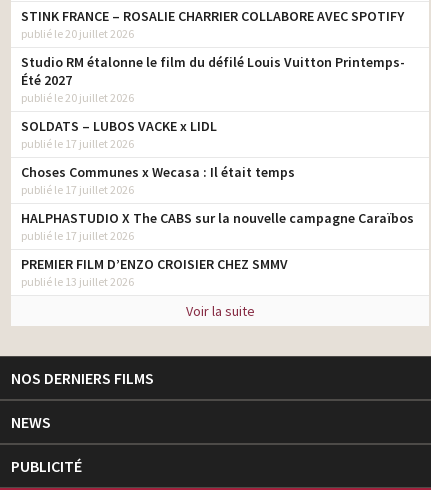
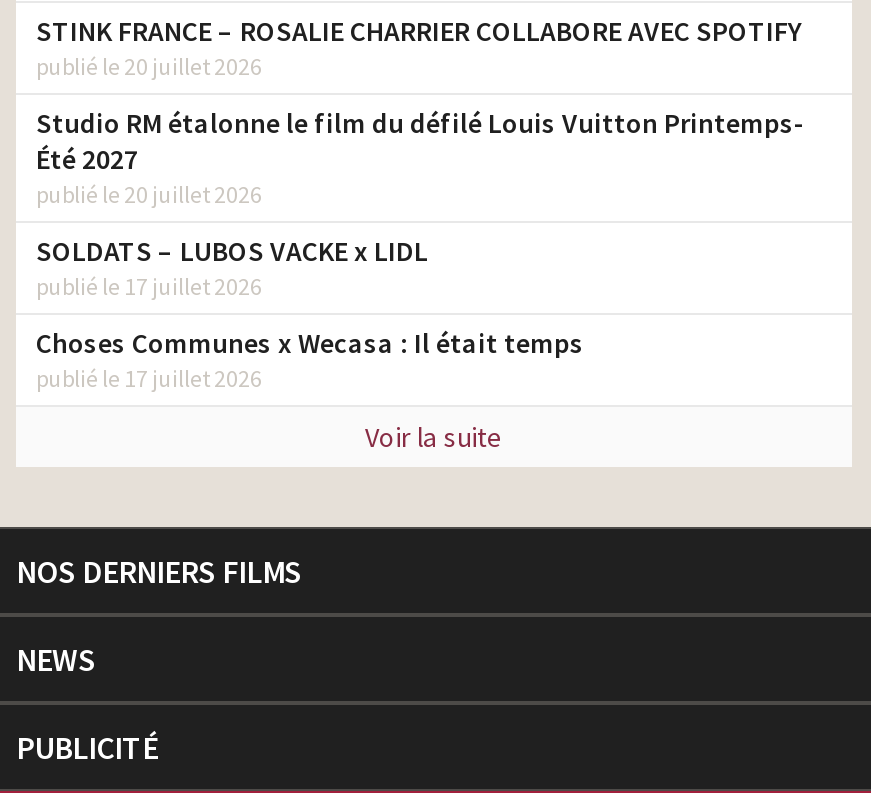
[21,209,414,289] HALPHASTUDIO X The CABS sur la nouvelle campagne Caraïbos | publié le 17 juillet 2026 | PREMIER FILM D’ENZO CROISIER CHEZ SMMV | publié le 13 juillet 2026 -> none

